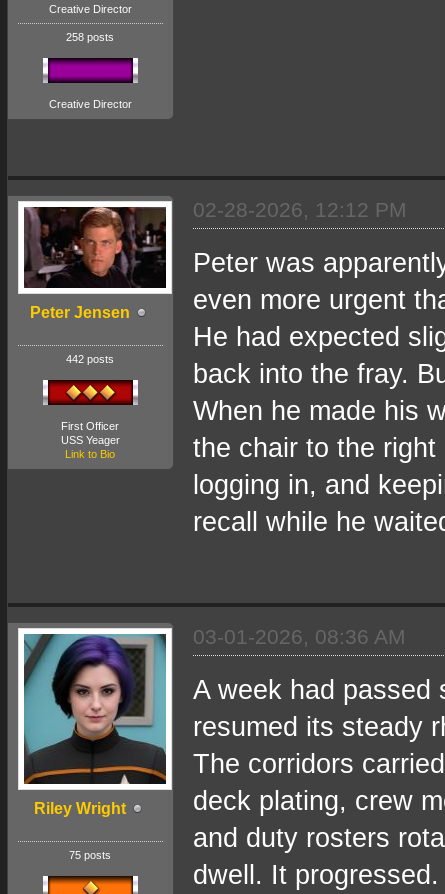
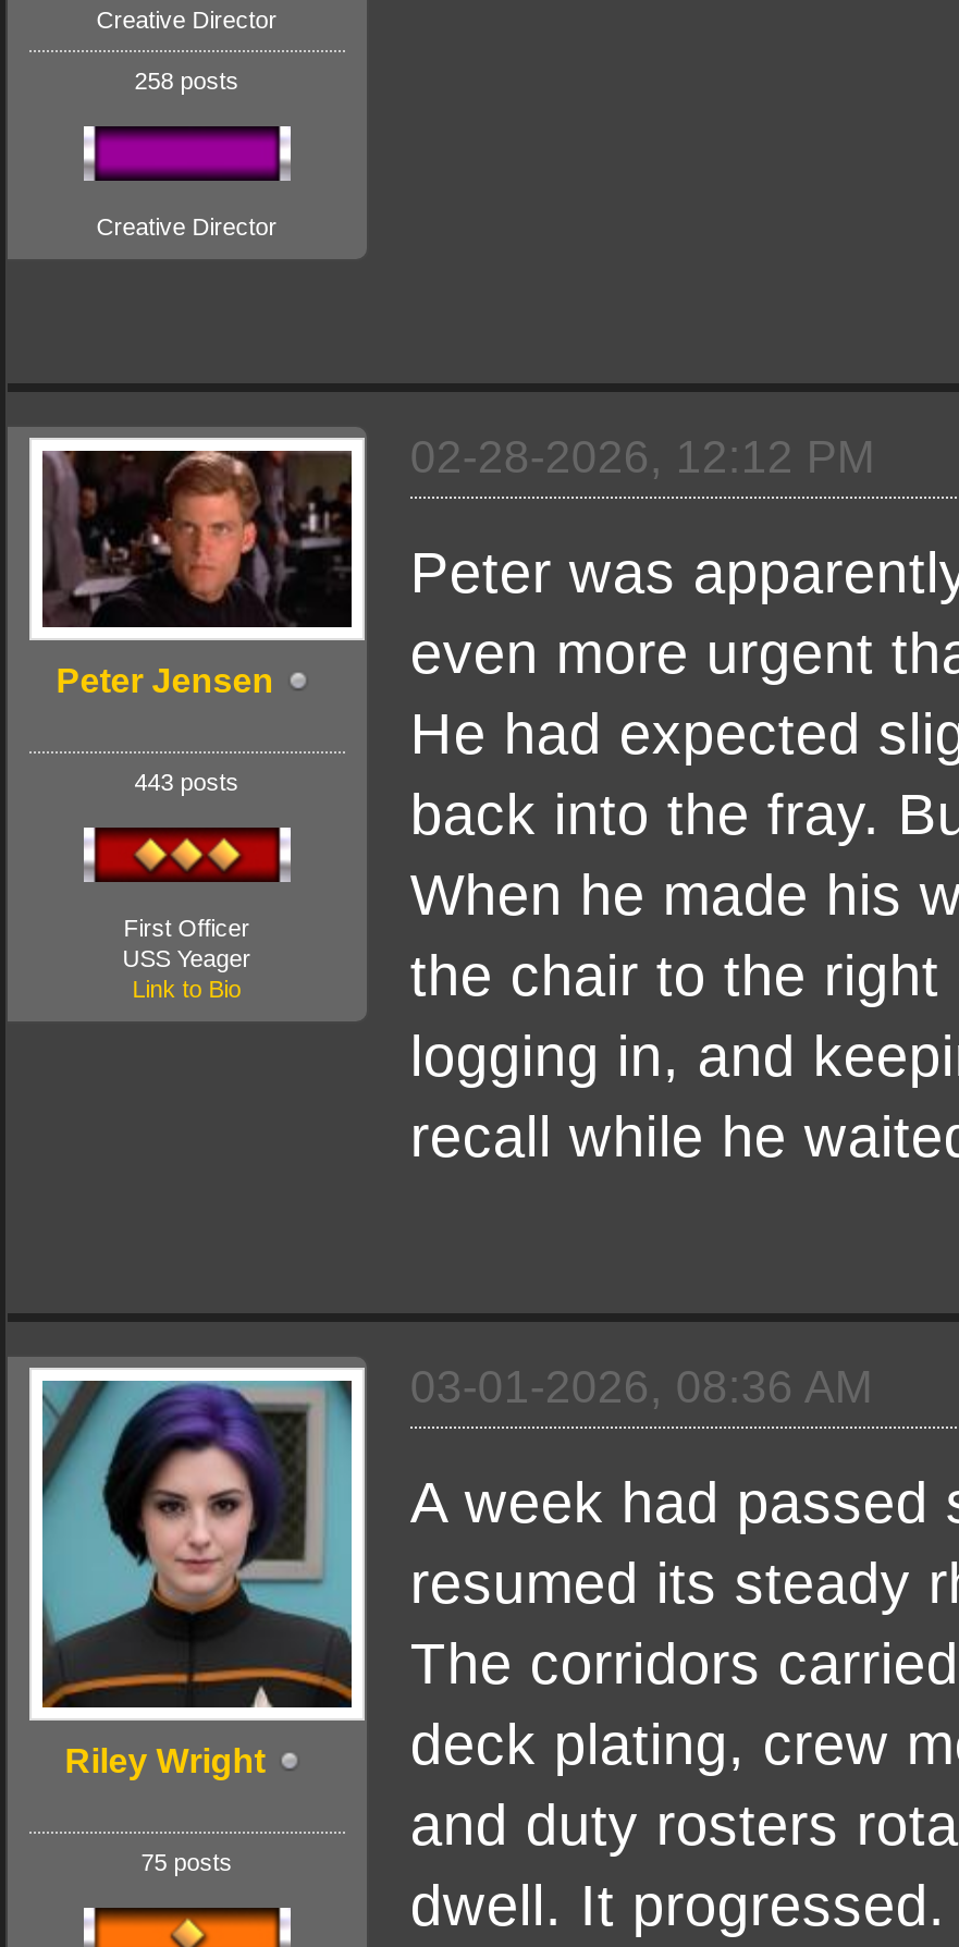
[66,353,114,365] 442 posts -> [135,769,239,795] 443 posts

